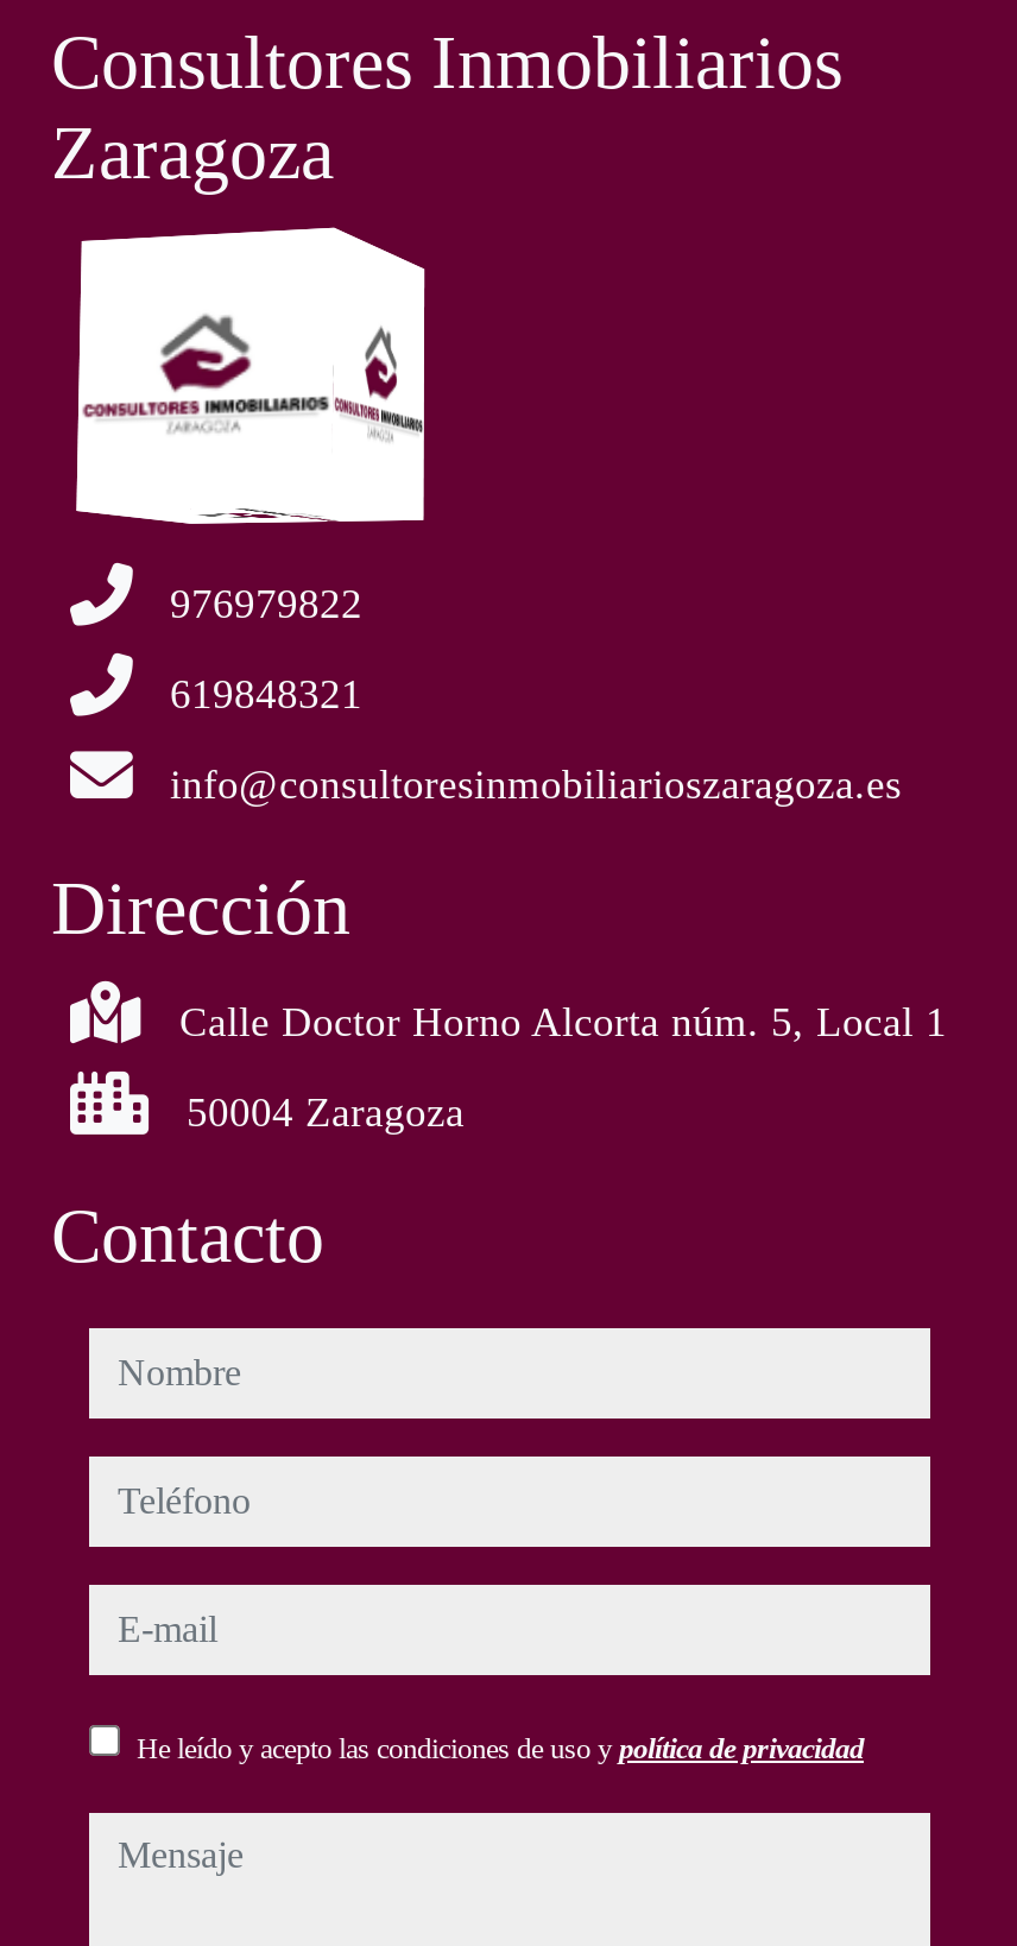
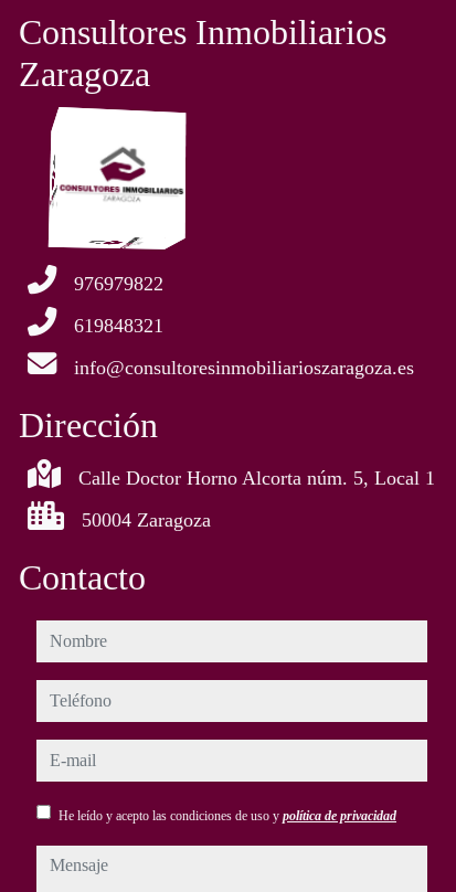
[72,223,427,530] [image] -> [30,106,192,251] [image]

